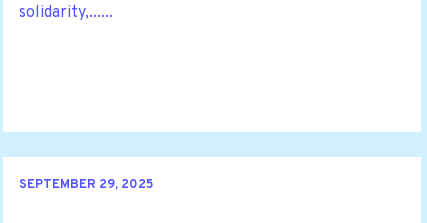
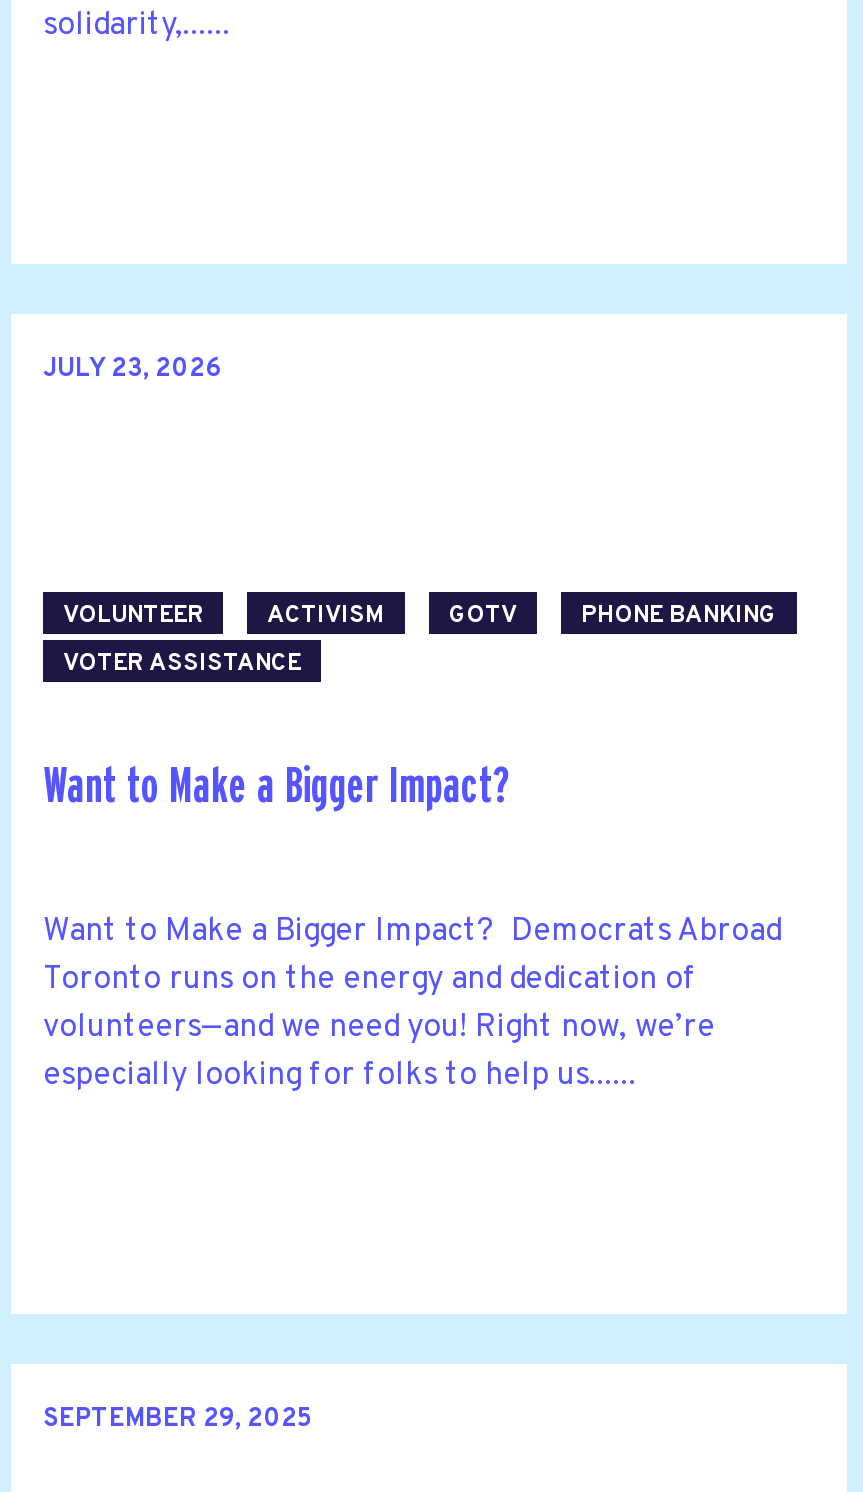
none -> [43,354,221,386] JULY 23, 2026
none -> [43,599,781,1095] VOLUNTEER | ACTIVISM | GOTV | PHONE BANKING | VOTER ASSISTANCE | Want to Make a Bigger Impact? | Want to Make a Bigger Impact? Democrats Abroad | Toronto runs on the energy and dedication of | volunteers—and we need you! Right now, we’re | especially looking for folks to help us......

